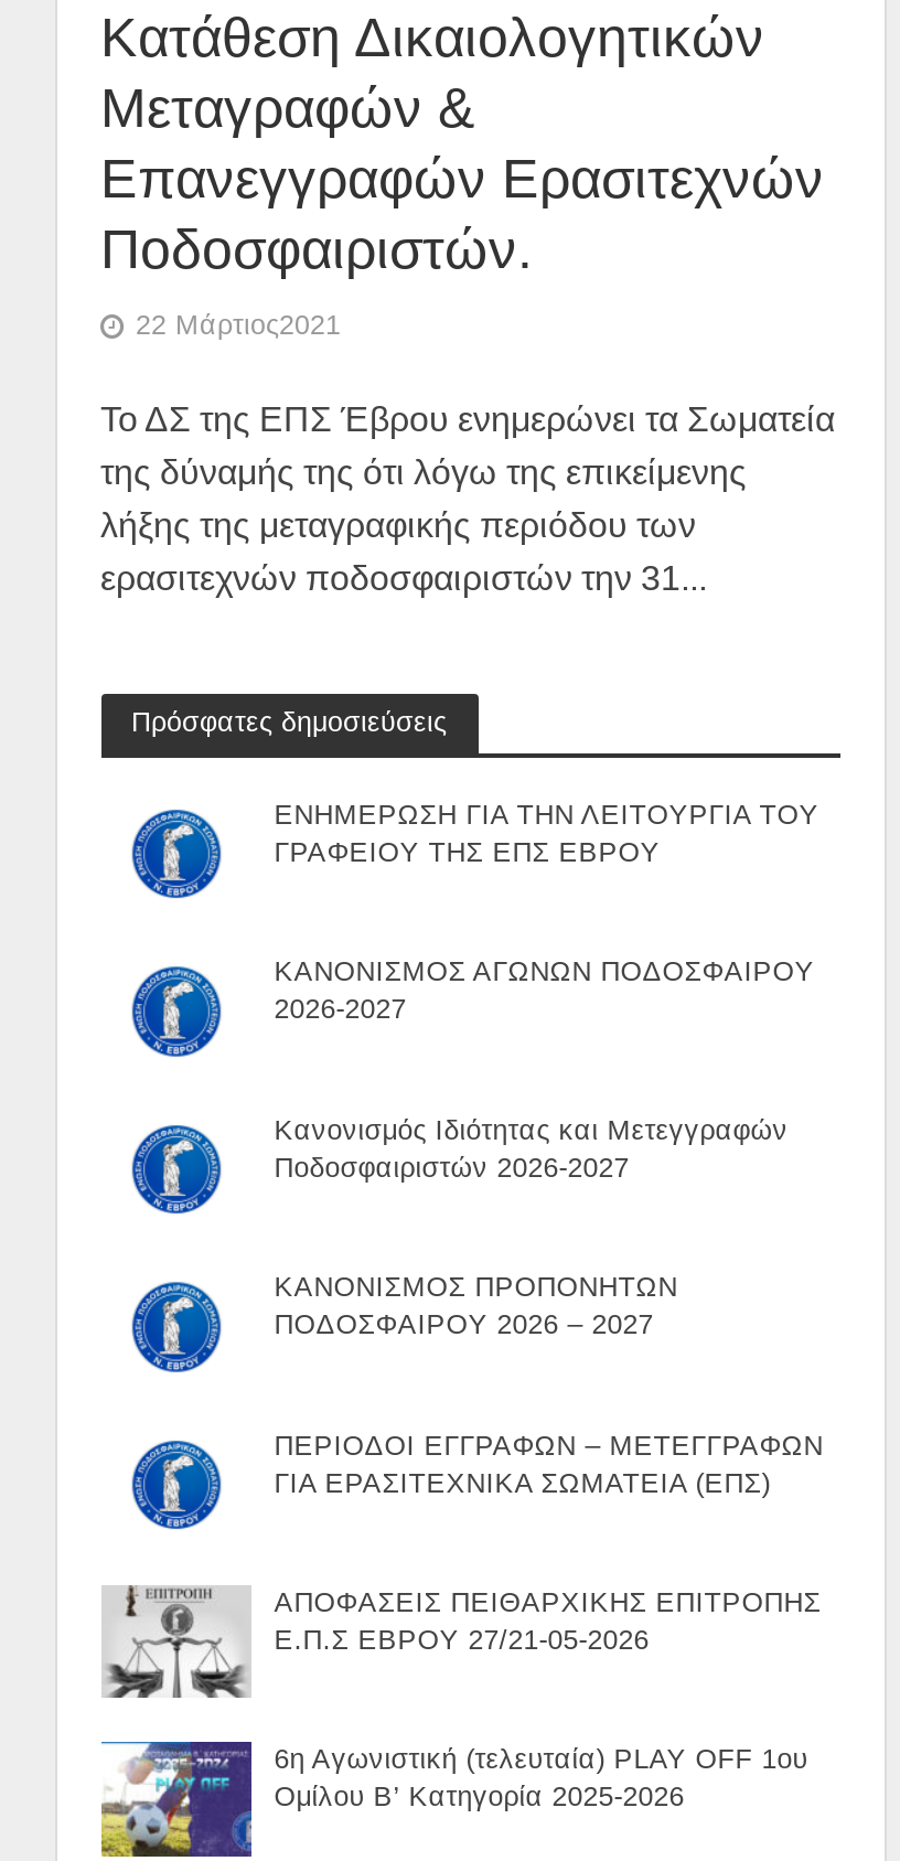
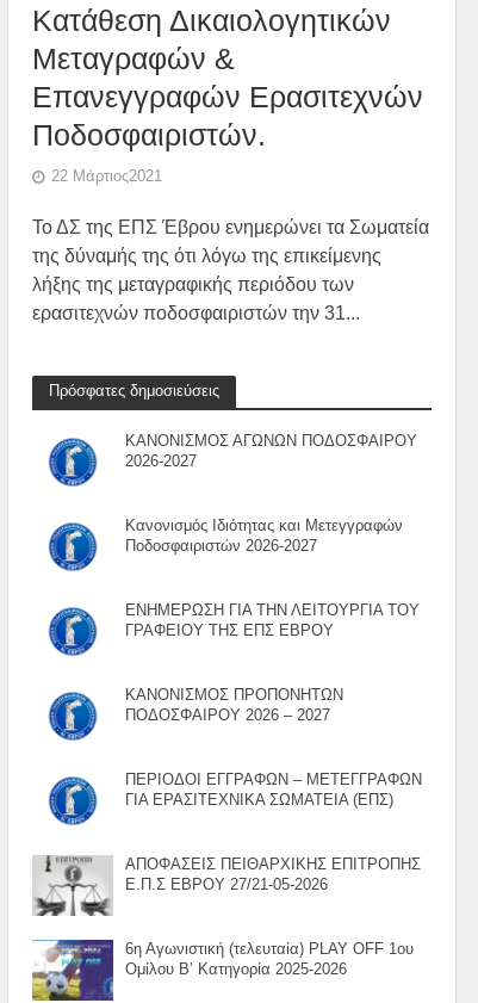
moved [274,800,819,869] -> [125,602,420,639]: ΕΝΗΜΕΡΩΣΗ ΓΙΑ ΤΗΝ ΛΕΙΤΟΥΡΓΙΑ ΤΟΥ | ΓΡΑΦΕΙΟΥ ΤΗΣ ΕΠΣ ΕΒΡΟΥ
moved [130,958,814,1183] -> [48,433,417,554]: [image] | ΚΑΝΟΝΙΣΜΟΣ ΑΓΩΝΩΝ ΠΟΔΟΣΦΑΙΡΟΥ | 2026-2027 | Κανονισμός Ιδιότητας και Μετεγγραφών | Ποδοσφαιριστών 2026-2027

